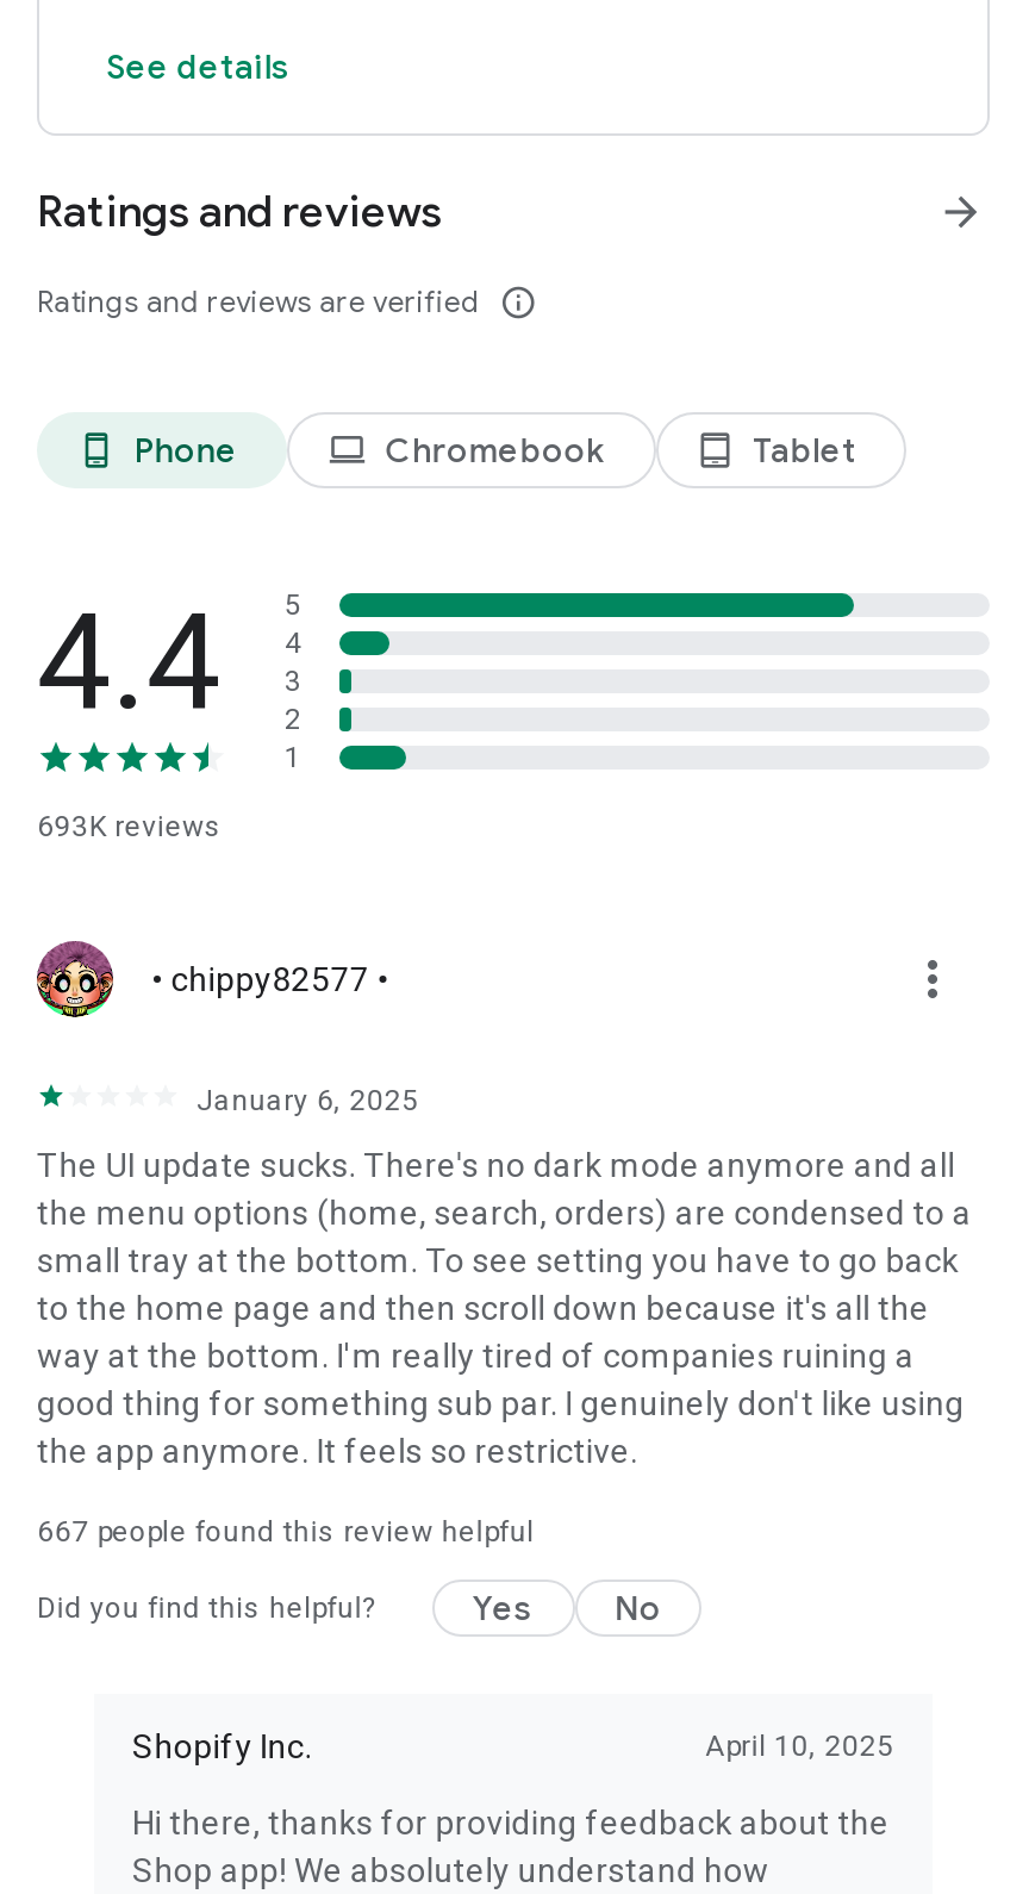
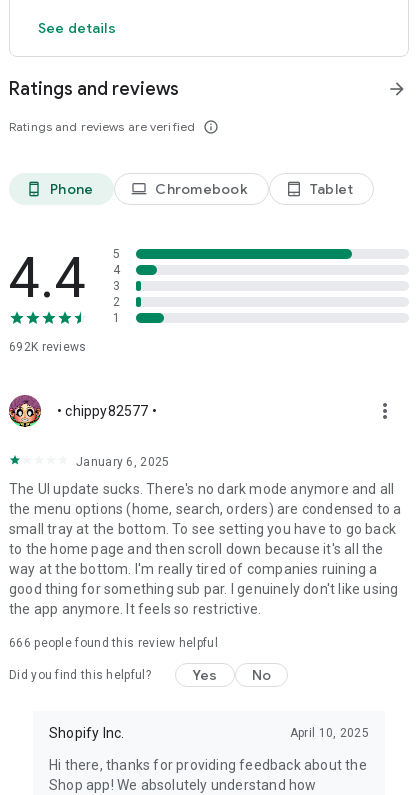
[37,810,222,843] 693K reviews -> [9,340,87,354] 692K reviews
[37,1515,534,1549] 667 people found this review helpful -> [9,636,218,650] 666 people found this review helpful

